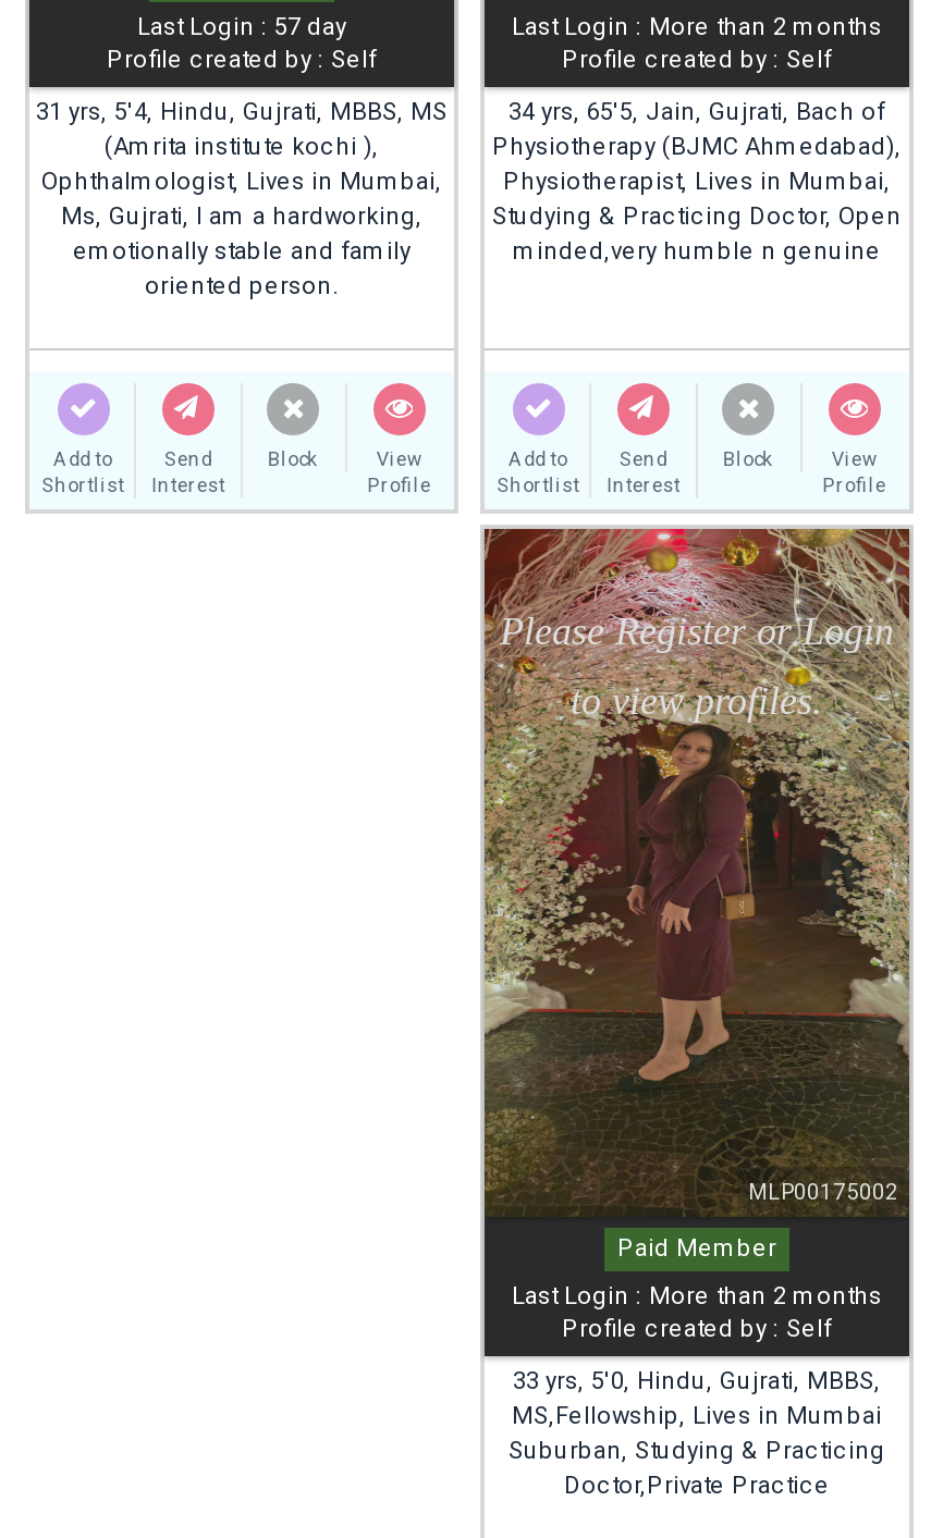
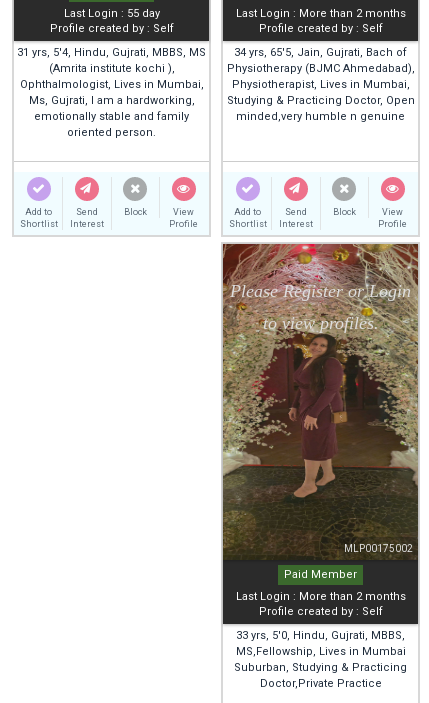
[137,13,346,42] Last Login : 57 day -> [63,7,159,20] Last Login : 55 day

